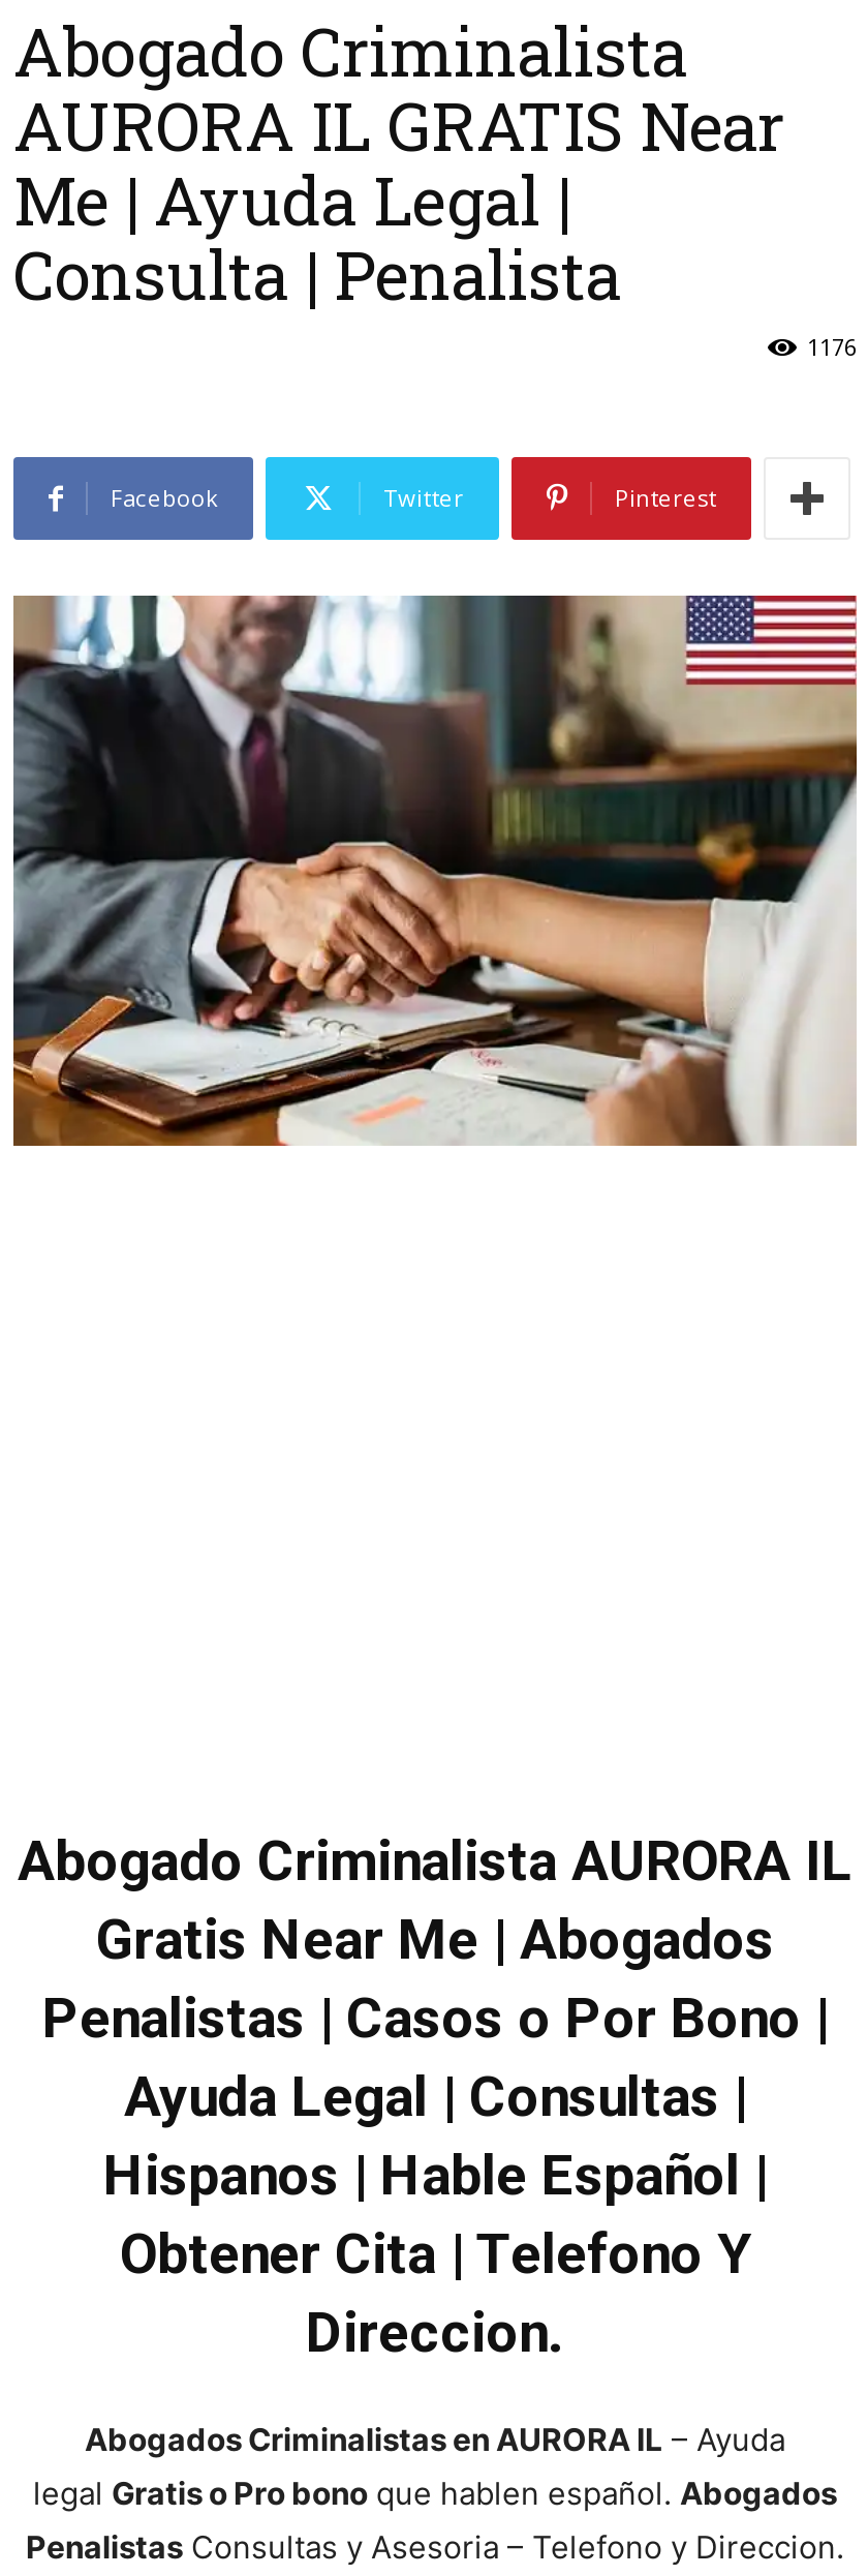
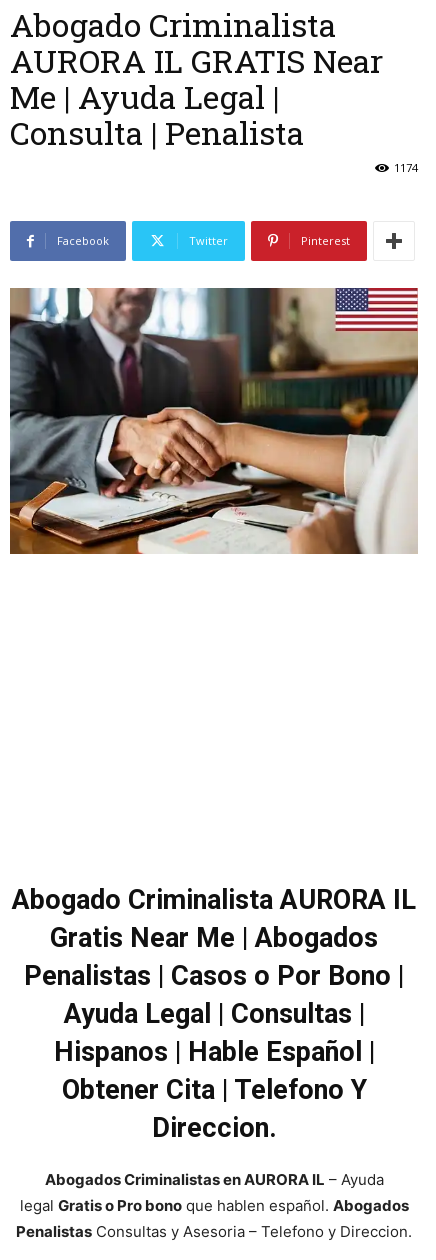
[807,331,857,362] 1176 -> [394,160,418,175] 1174

